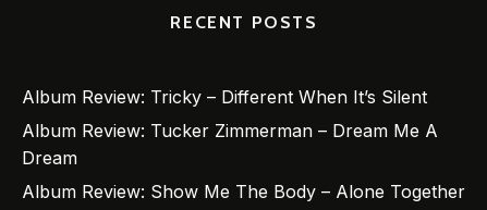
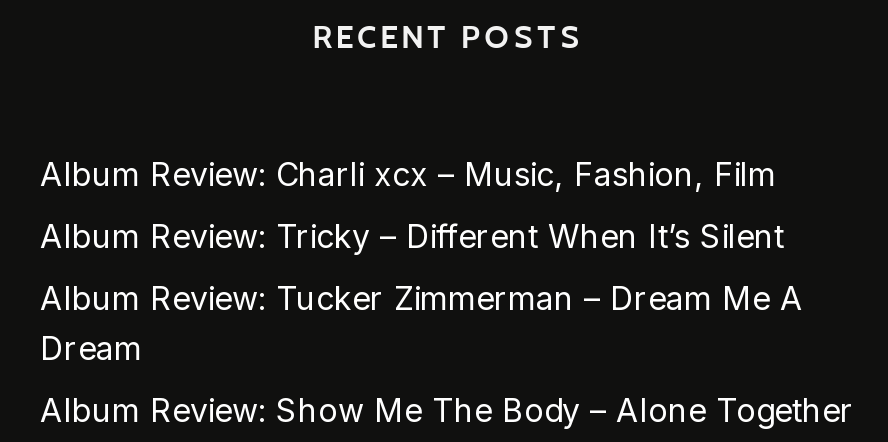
none -> [40,155,776,195] Album Review: Charli xcx – Music, Fashion, Film

